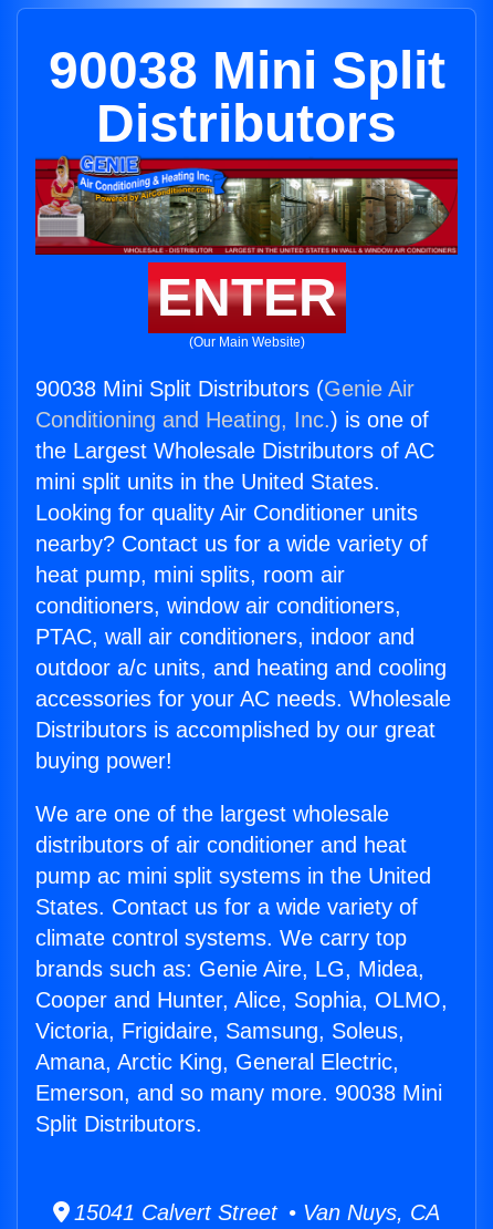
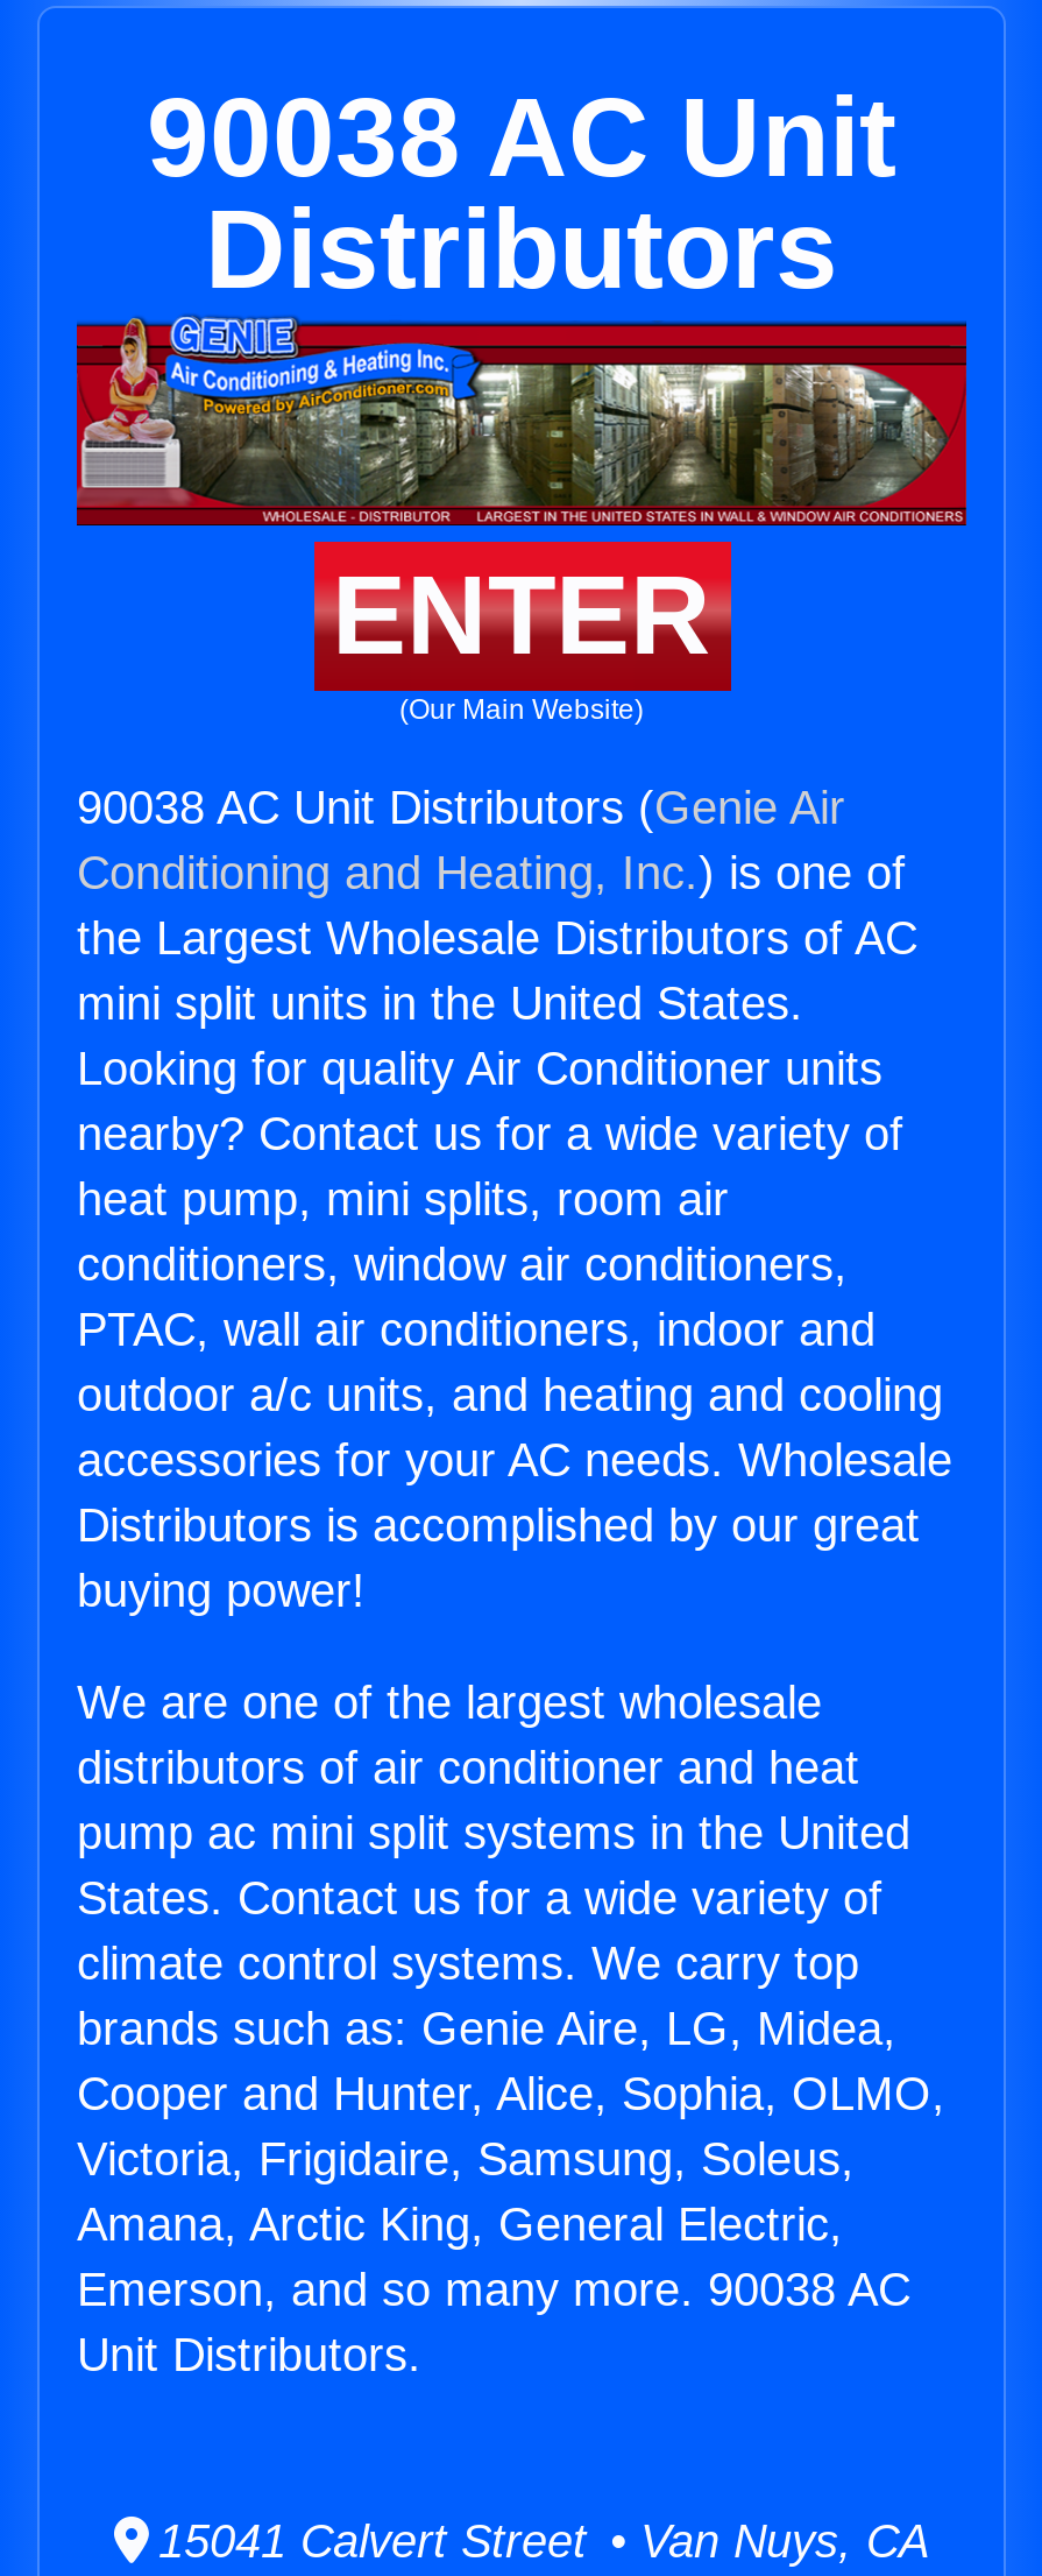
[48,41,445,100] 90038 Mini Split -> [147,76,896,199] 90038 AC Unit
[35,377,415,401] 90038 Mini Split Distributors (Genie Air -> [77,782,845,833] 90038 AC Unit Distributors (Genie Air
[35,1081,442,1105] Emerson, and so many more. 90038 Mini -> [77,2264,910,2315] Emerson, and so many more. 90038 AC
[35,1112,202,1136] Split Distributors. -> [77,2329,421,2380] Unit Distributors.

